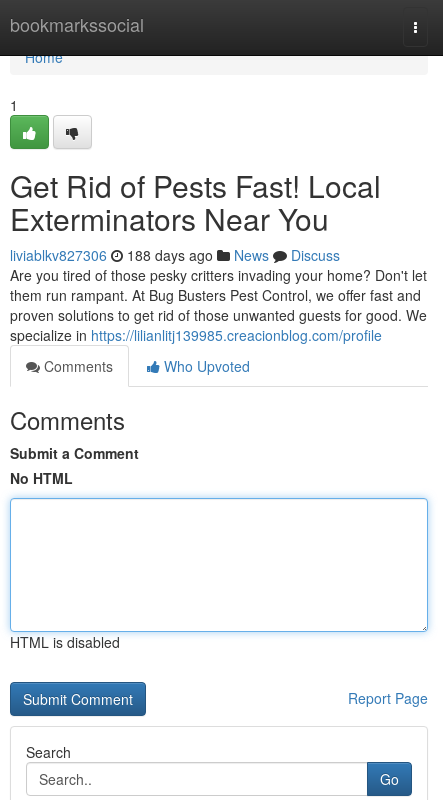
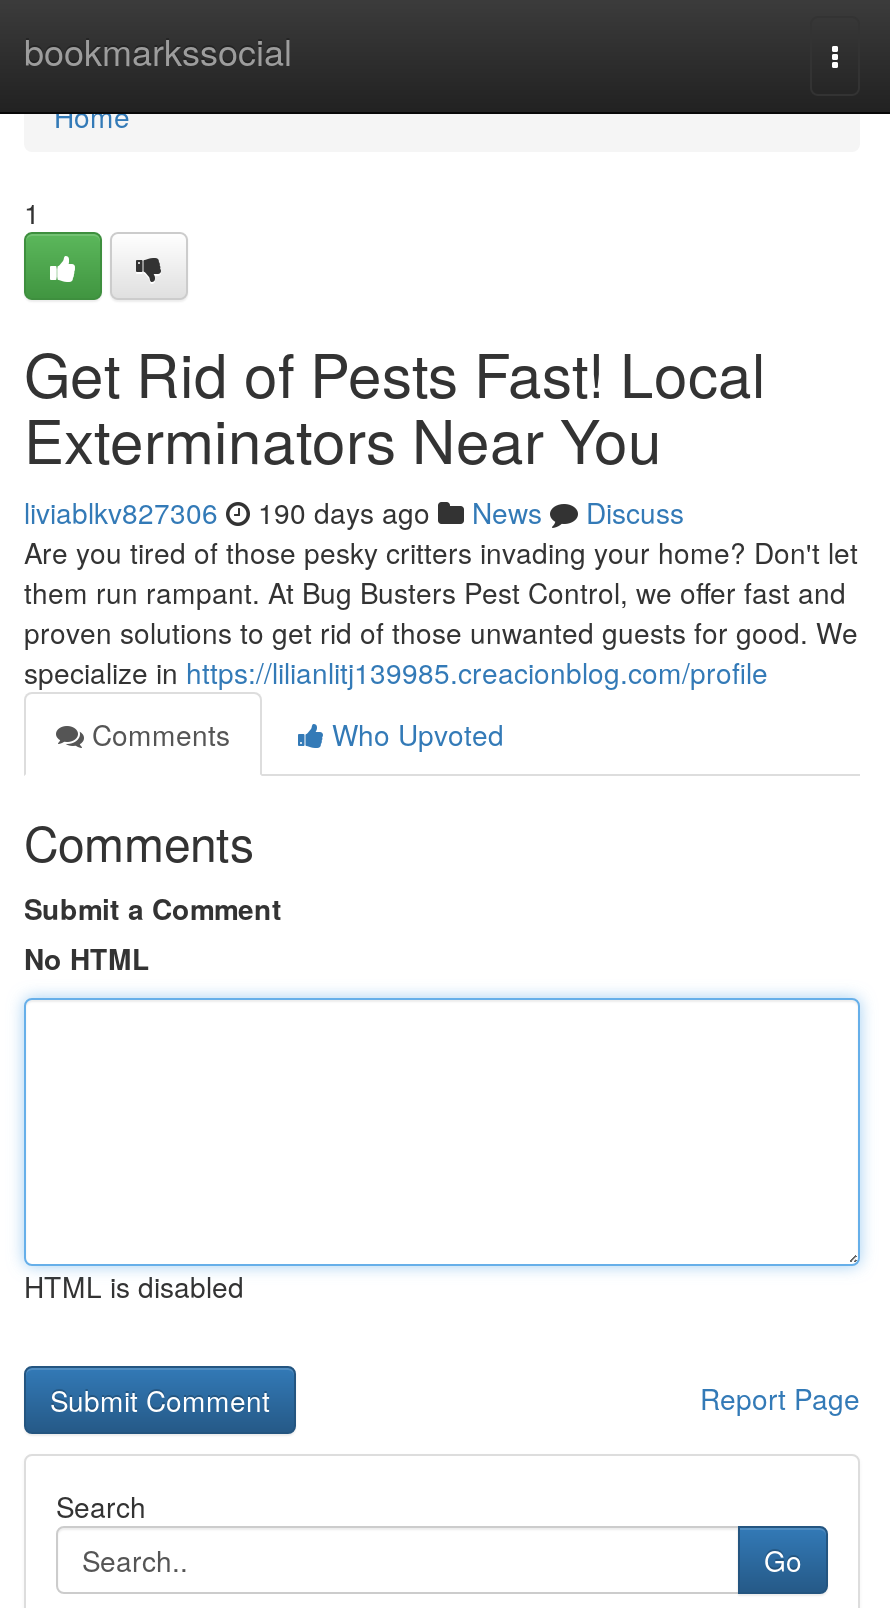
[10,245,340,265] liviablkv827306 188 days ago News Discuss -> [24,492,684,532] liviablkv827306 190 days ago News Discuss

